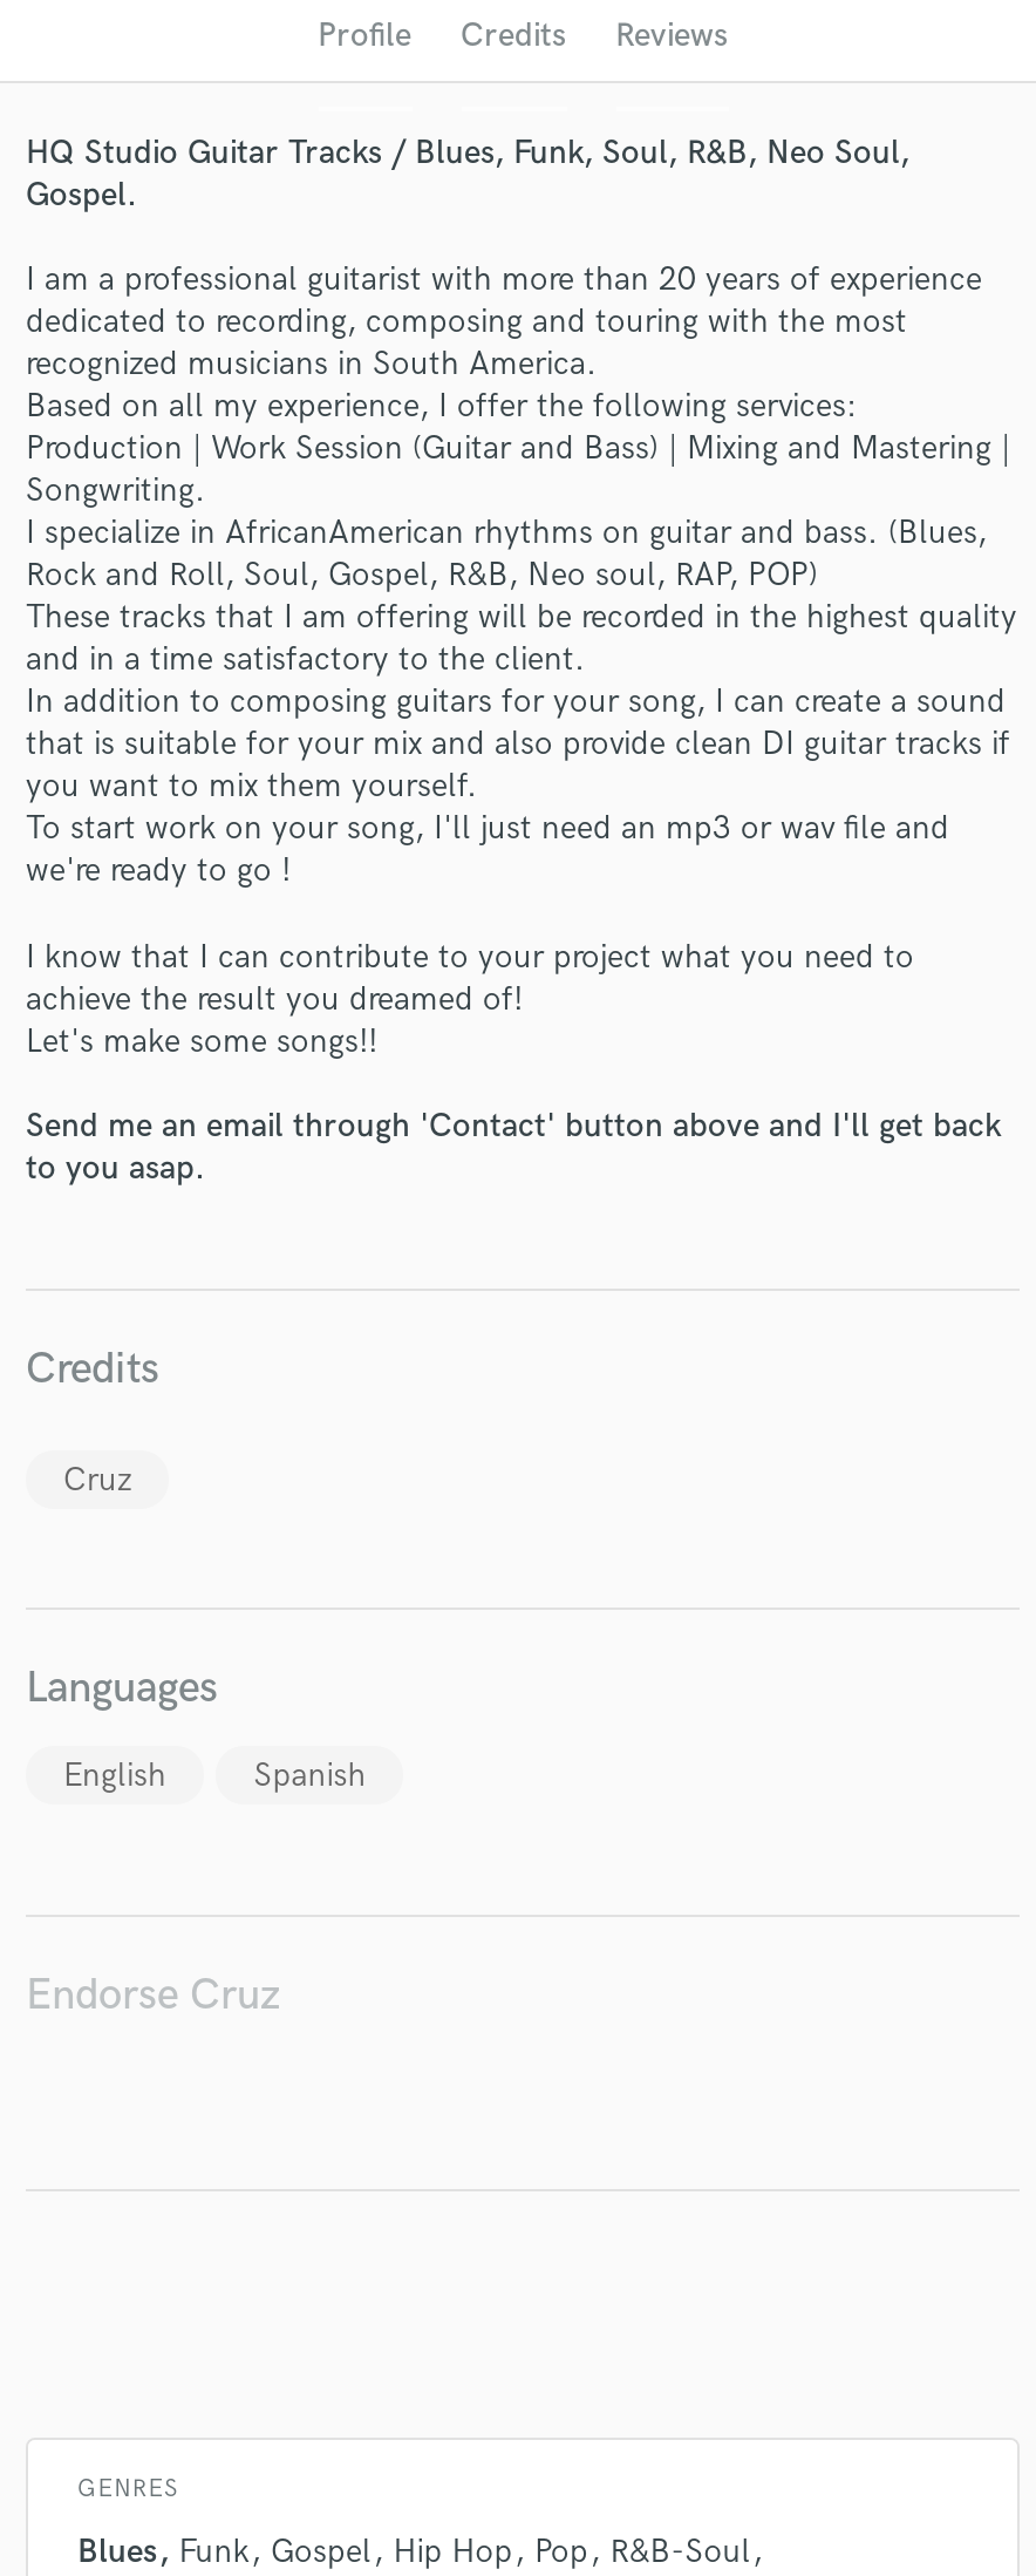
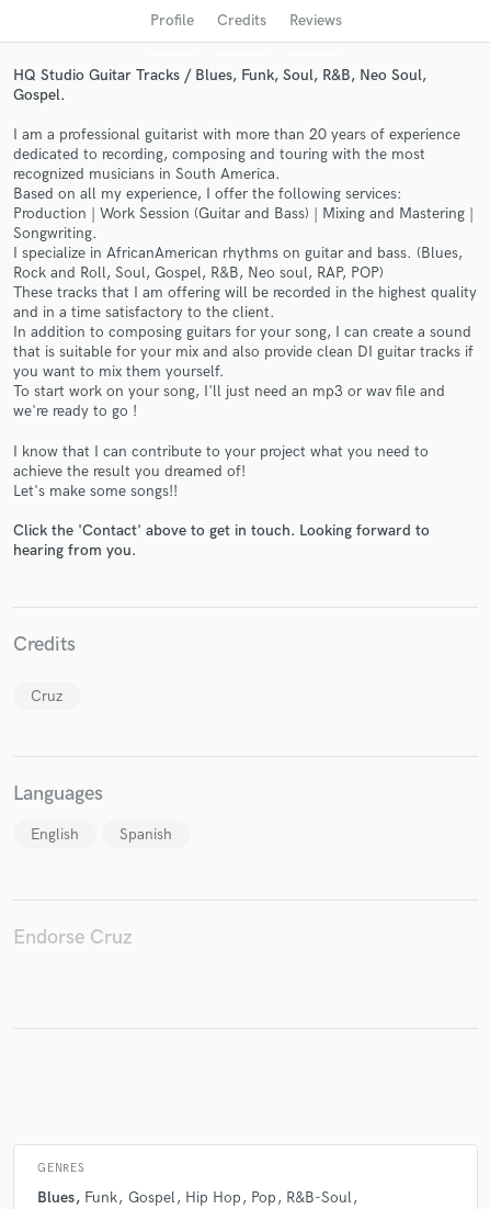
[26,1106,1001,1188] Send me an email through 'Contact' button above and I'll get back | to you asap. -> [13,521,430,560] Click the 'Contact' above to get in touch. Looking forward to | hearing from you.

